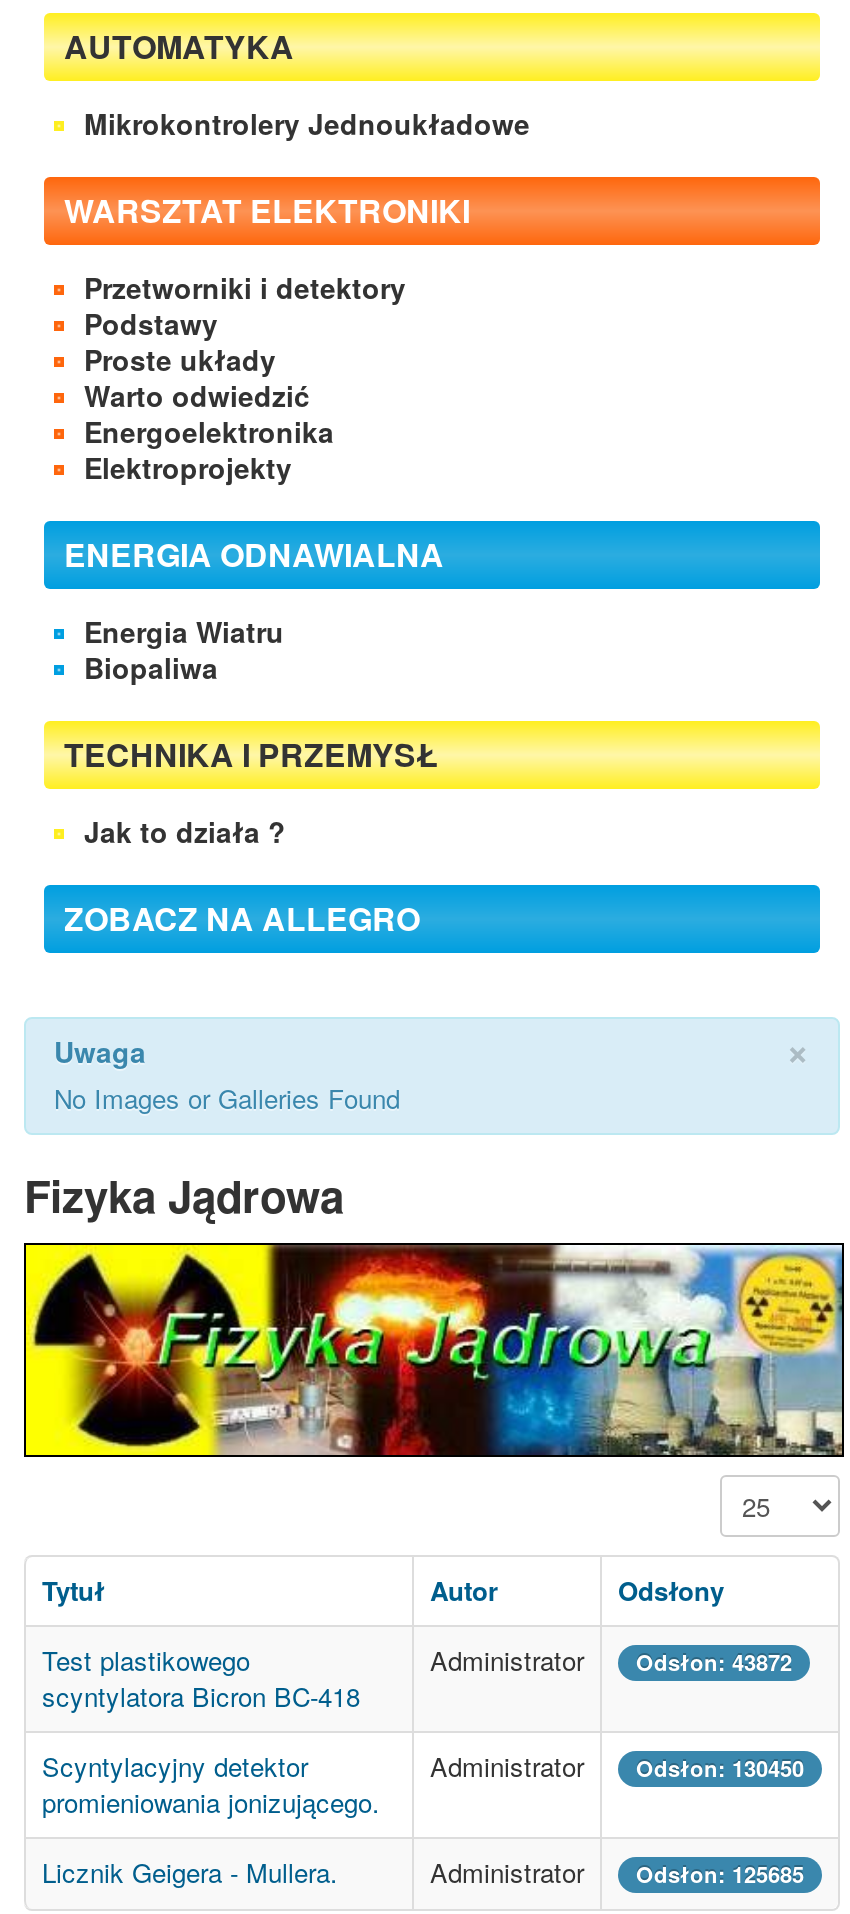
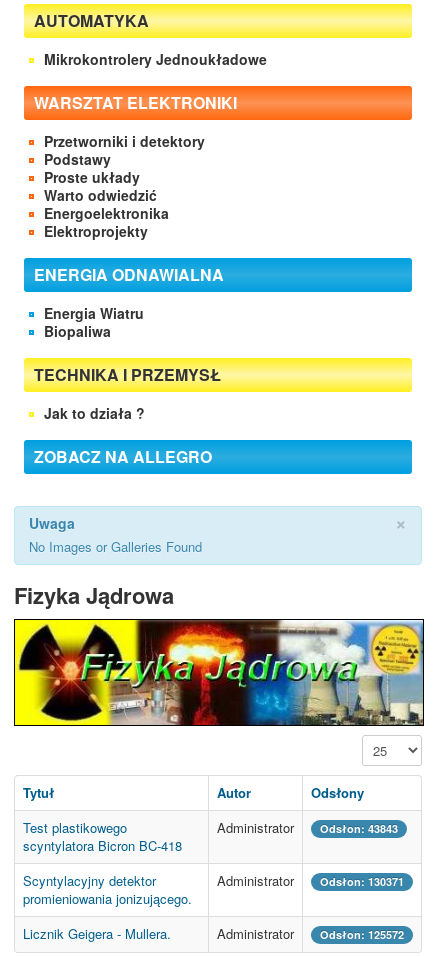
[430,1641,792,1679] Administrator Odsłon: 43872 -> [217,818,398,837] Administrator Odsłon: 43843
[430,1747,804,1785] Administrator Odsłon: 130450 -> [217,871,404,890] Administrator Odsłon: 130371
[430,1853,804,1891] Administrator Odsłon: 125685 -> [217,924,404,943] Administrator Odsłon: 125572

